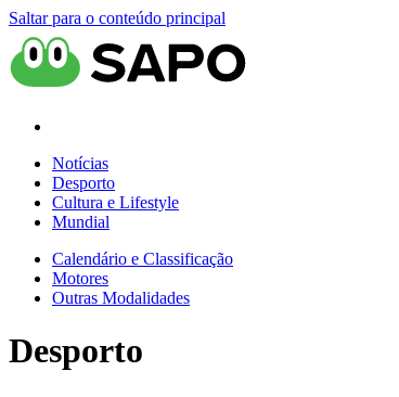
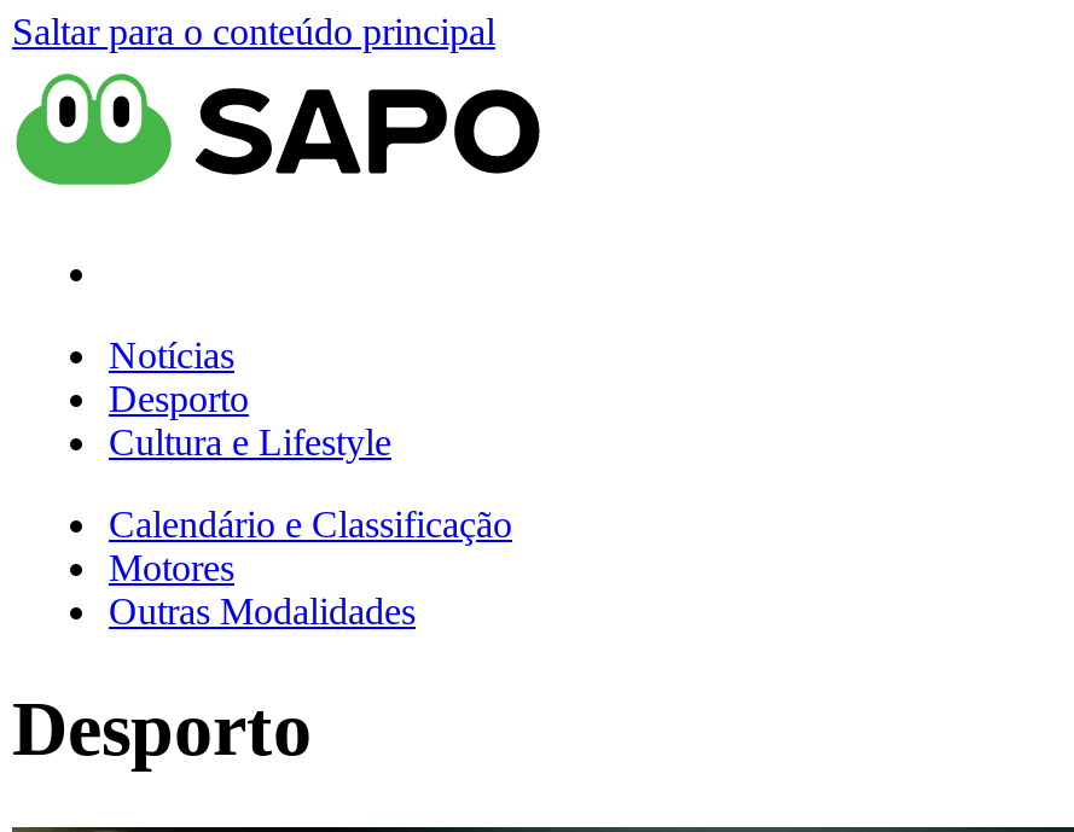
[52,213,110,231] Mundial -> none

